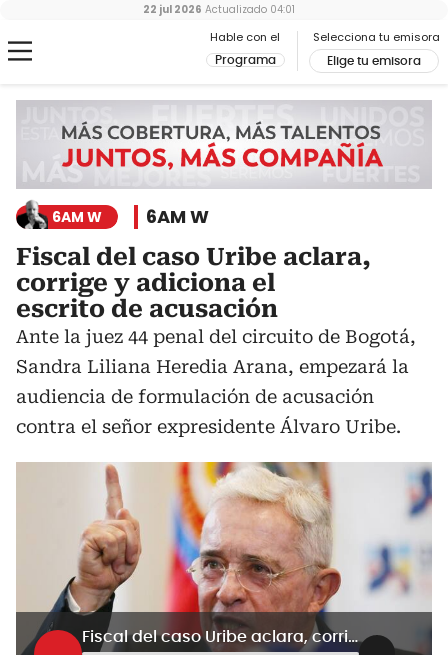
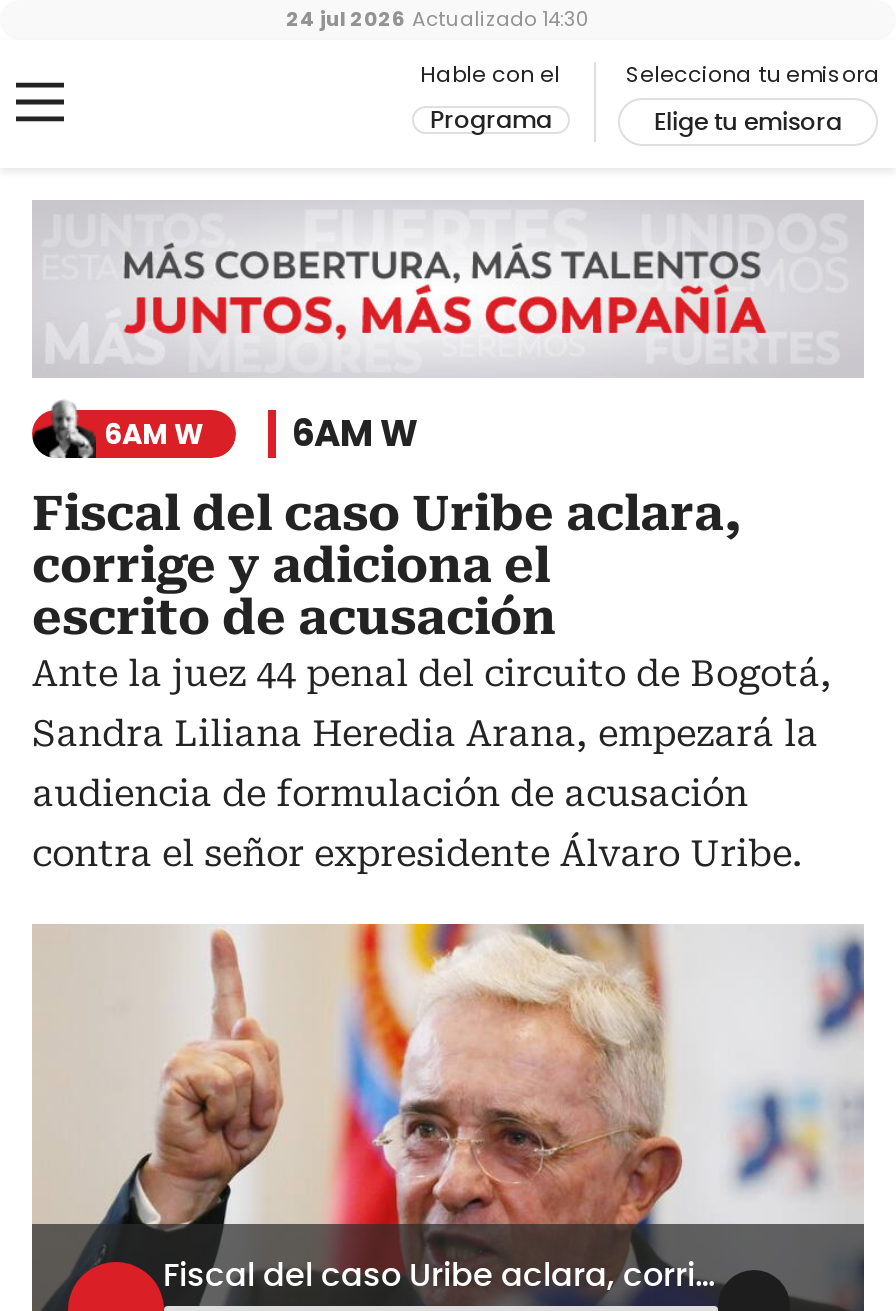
[143,2,295,17] 22 jul 2026 Actualizado 04:01 -> [286,4,590,34] 24 jul 2026 Actualizado 14:30

